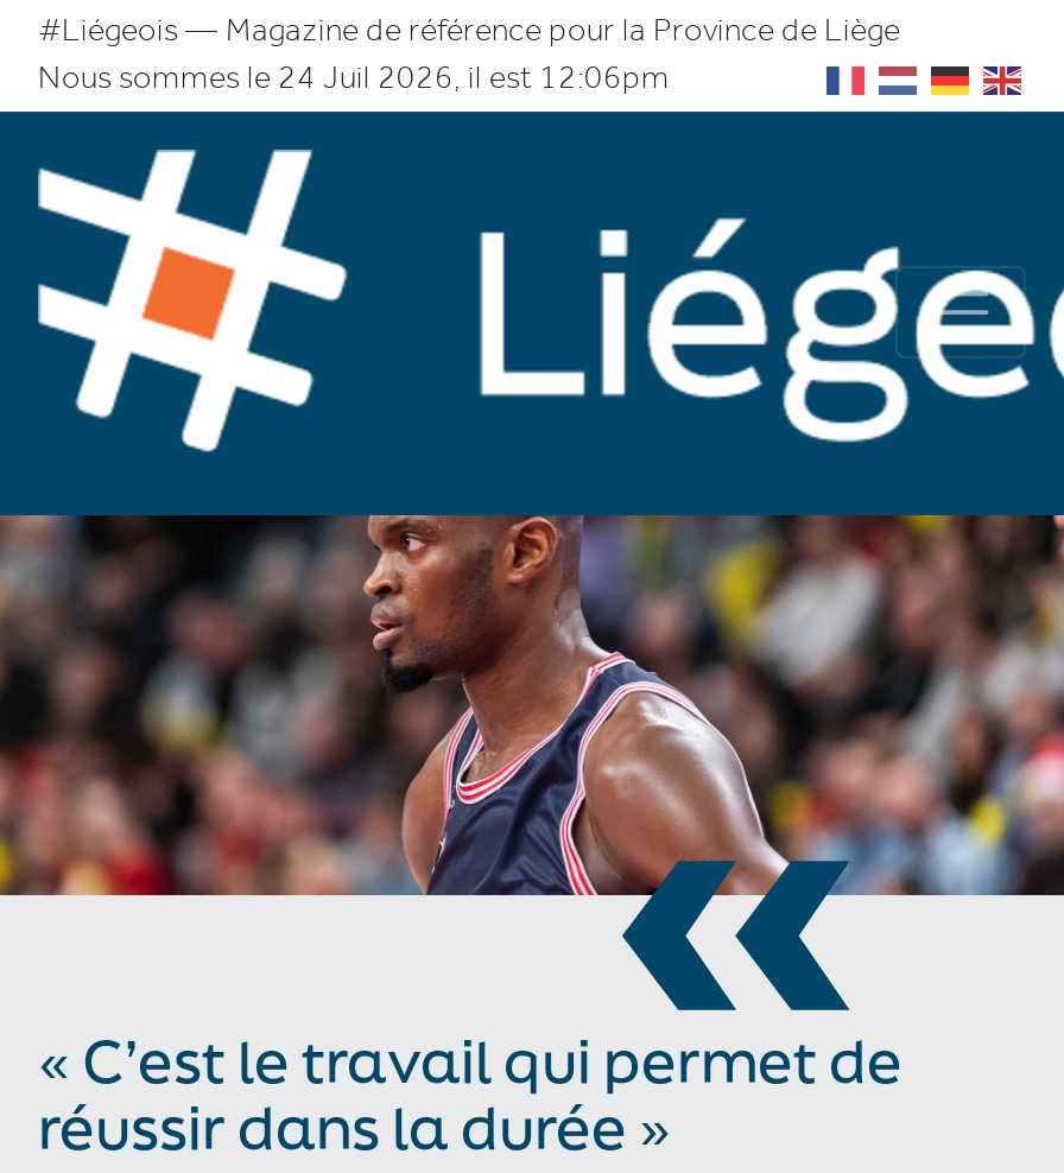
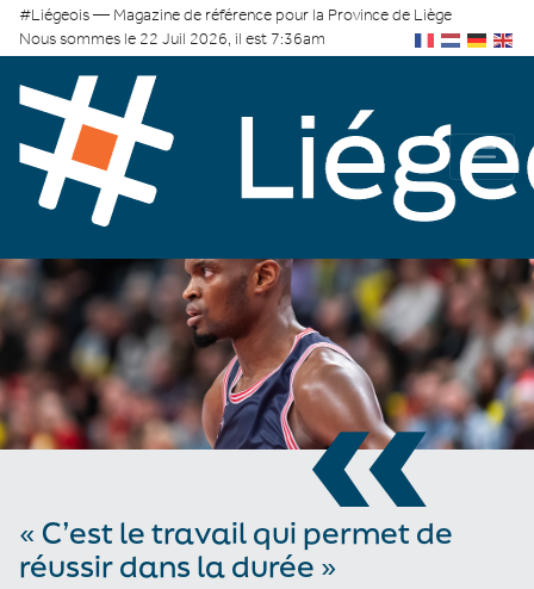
[38,57,670,97] Nous sommes le 24 Juil 2026, il est 12:06pm -> [19,29,325,49] Nous sommes le 22 Juil 2026, il est 7:36am

